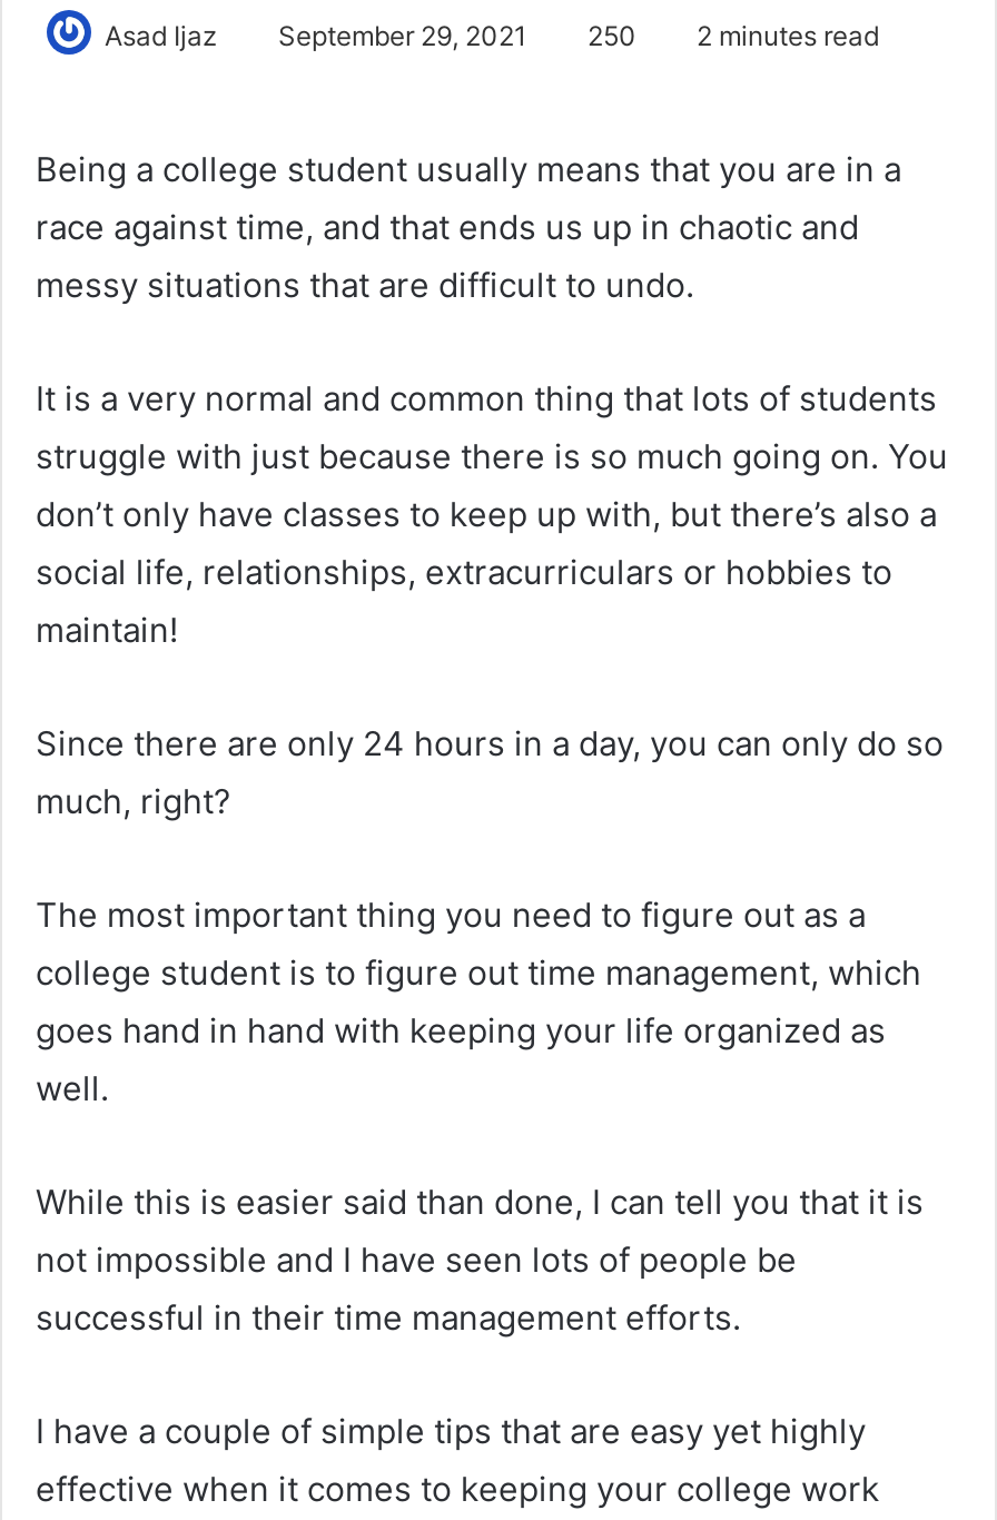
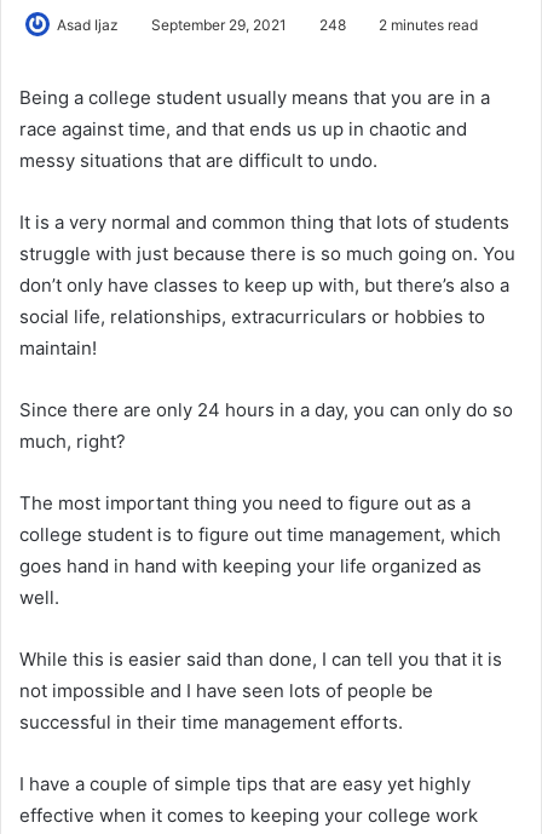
[105,18,879,51] Asad Ijaz September 29, 2021 250 2 minutes read -> [57,16,478,34] Asad Ijaz September 29, 2021 248 2 minutes read

